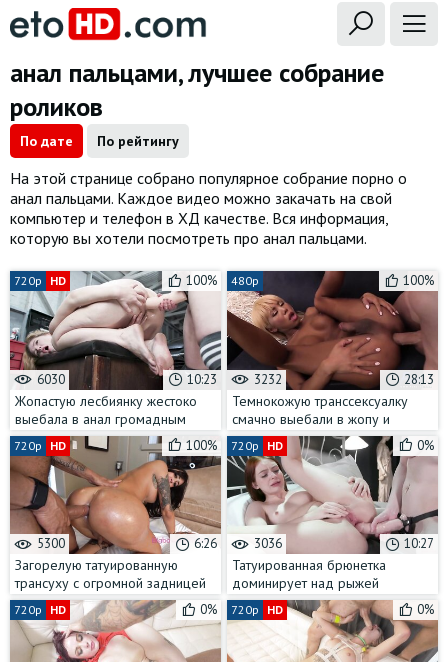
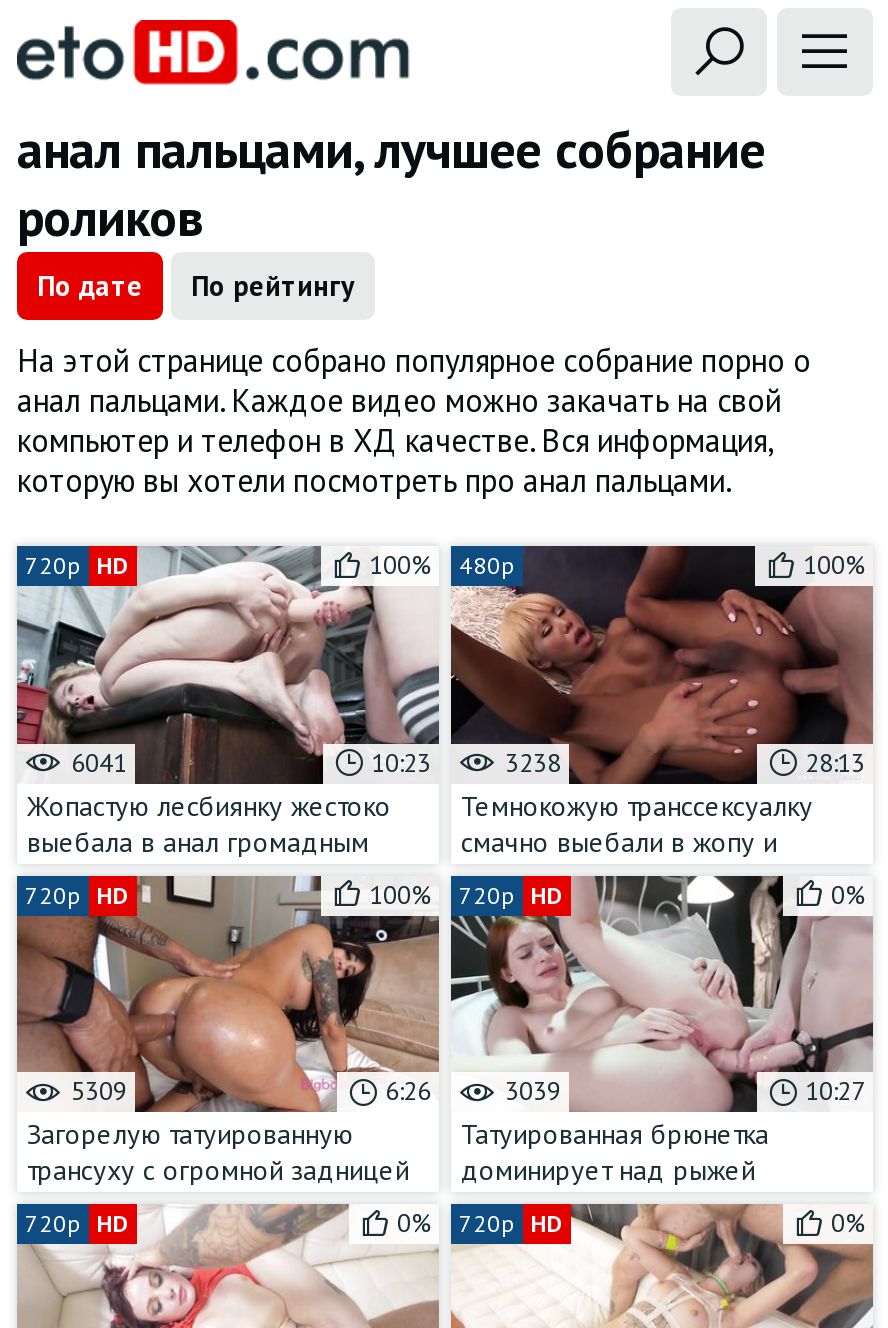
[34,371,65,388] 6030 -> [65,745,127,779] 6041
[187,371,282,388] 10:23 3232 -> [371,745,561,779] 10:23 3238
[34,535,65,552] 5300 -> [65,1075,127,1109] 5309
[194,535,282,552] 6:26 3036 -> [385,1075,561,1109] 6:26 3039

